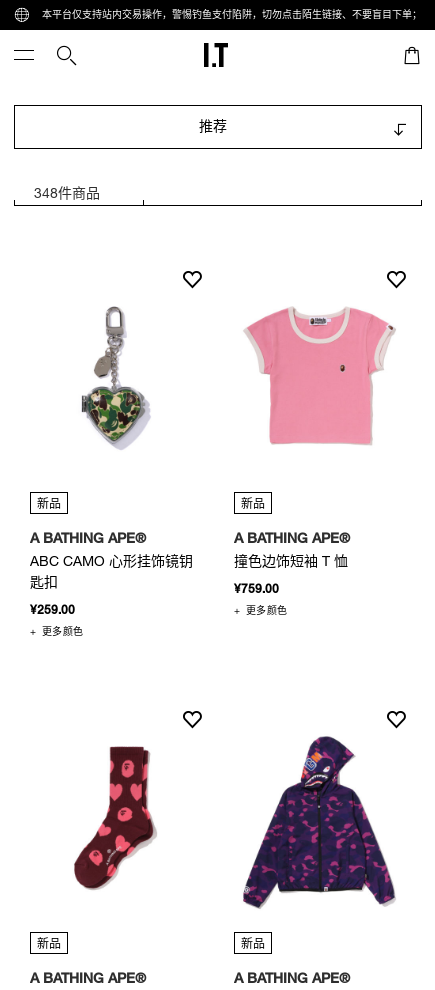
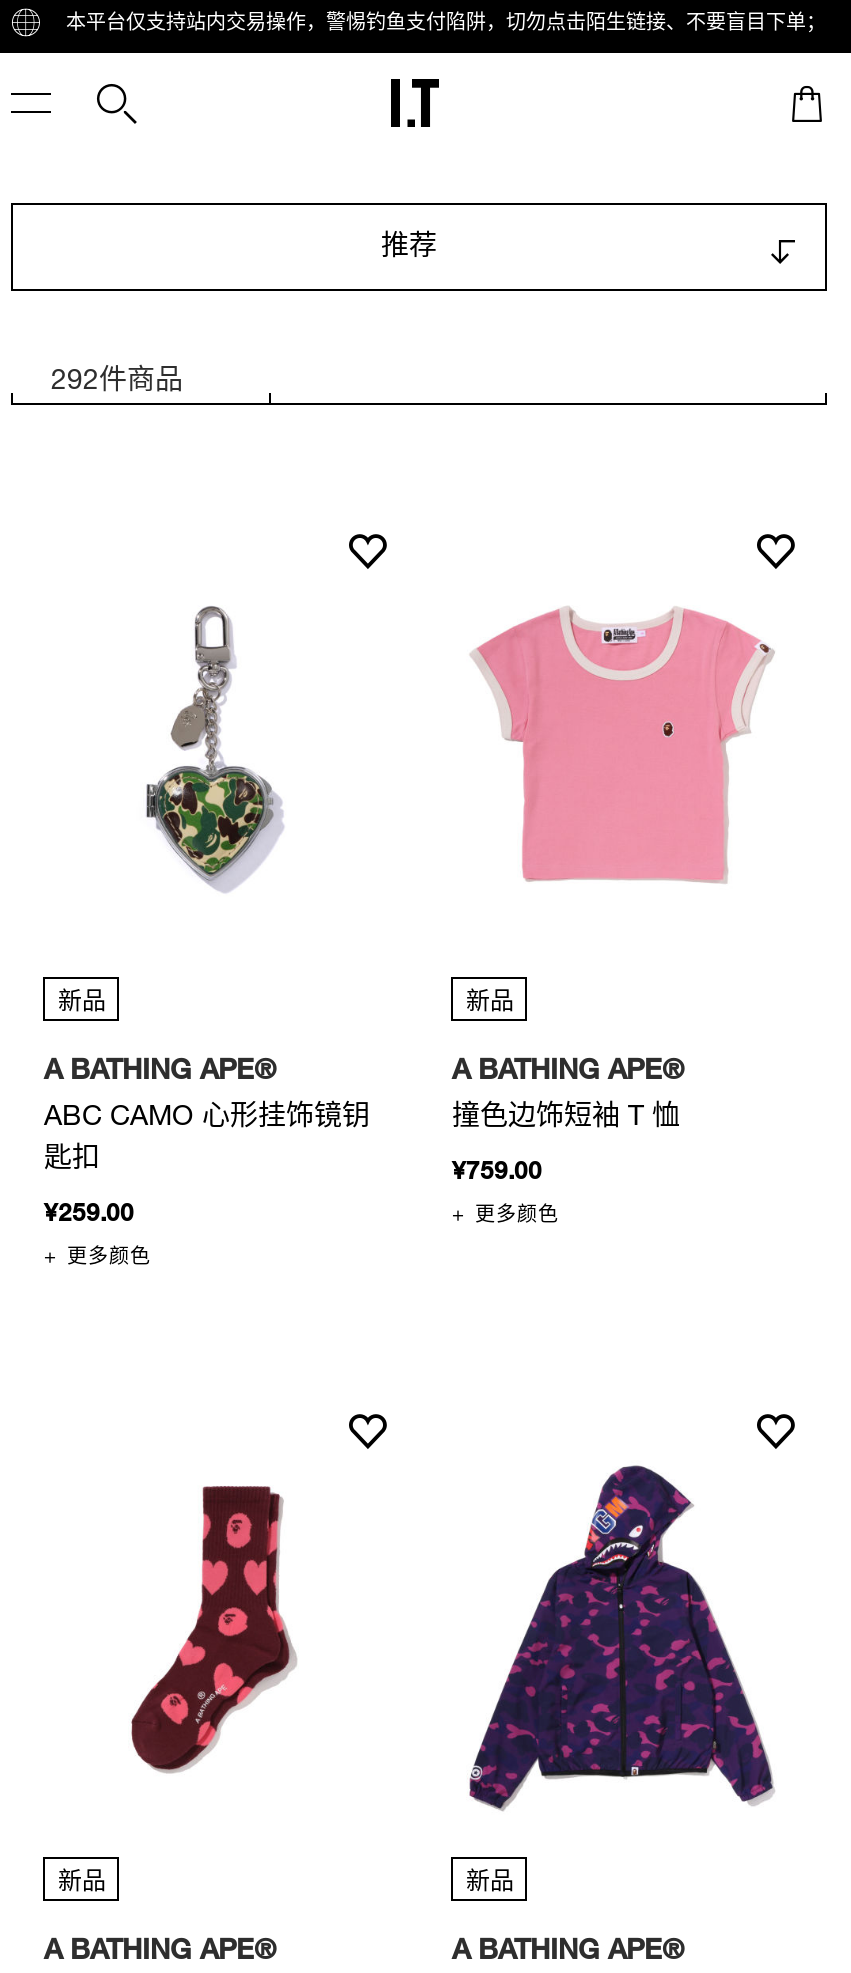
[34,184,100,201] 348件商品 -> [51,361,183,395] 292件商品

